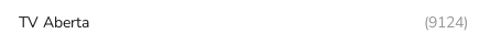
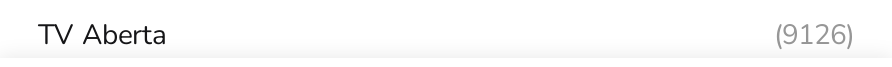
[424,12,468,32] (9124) -> [774,15,854,53] (9126)

